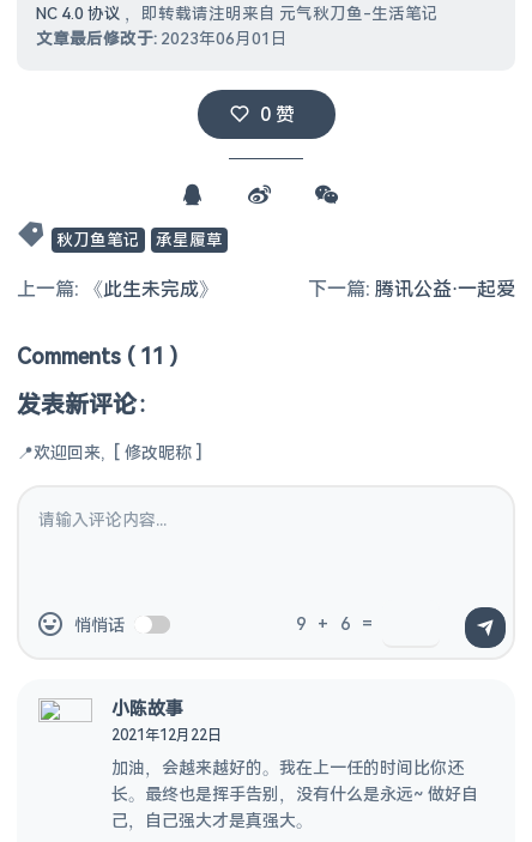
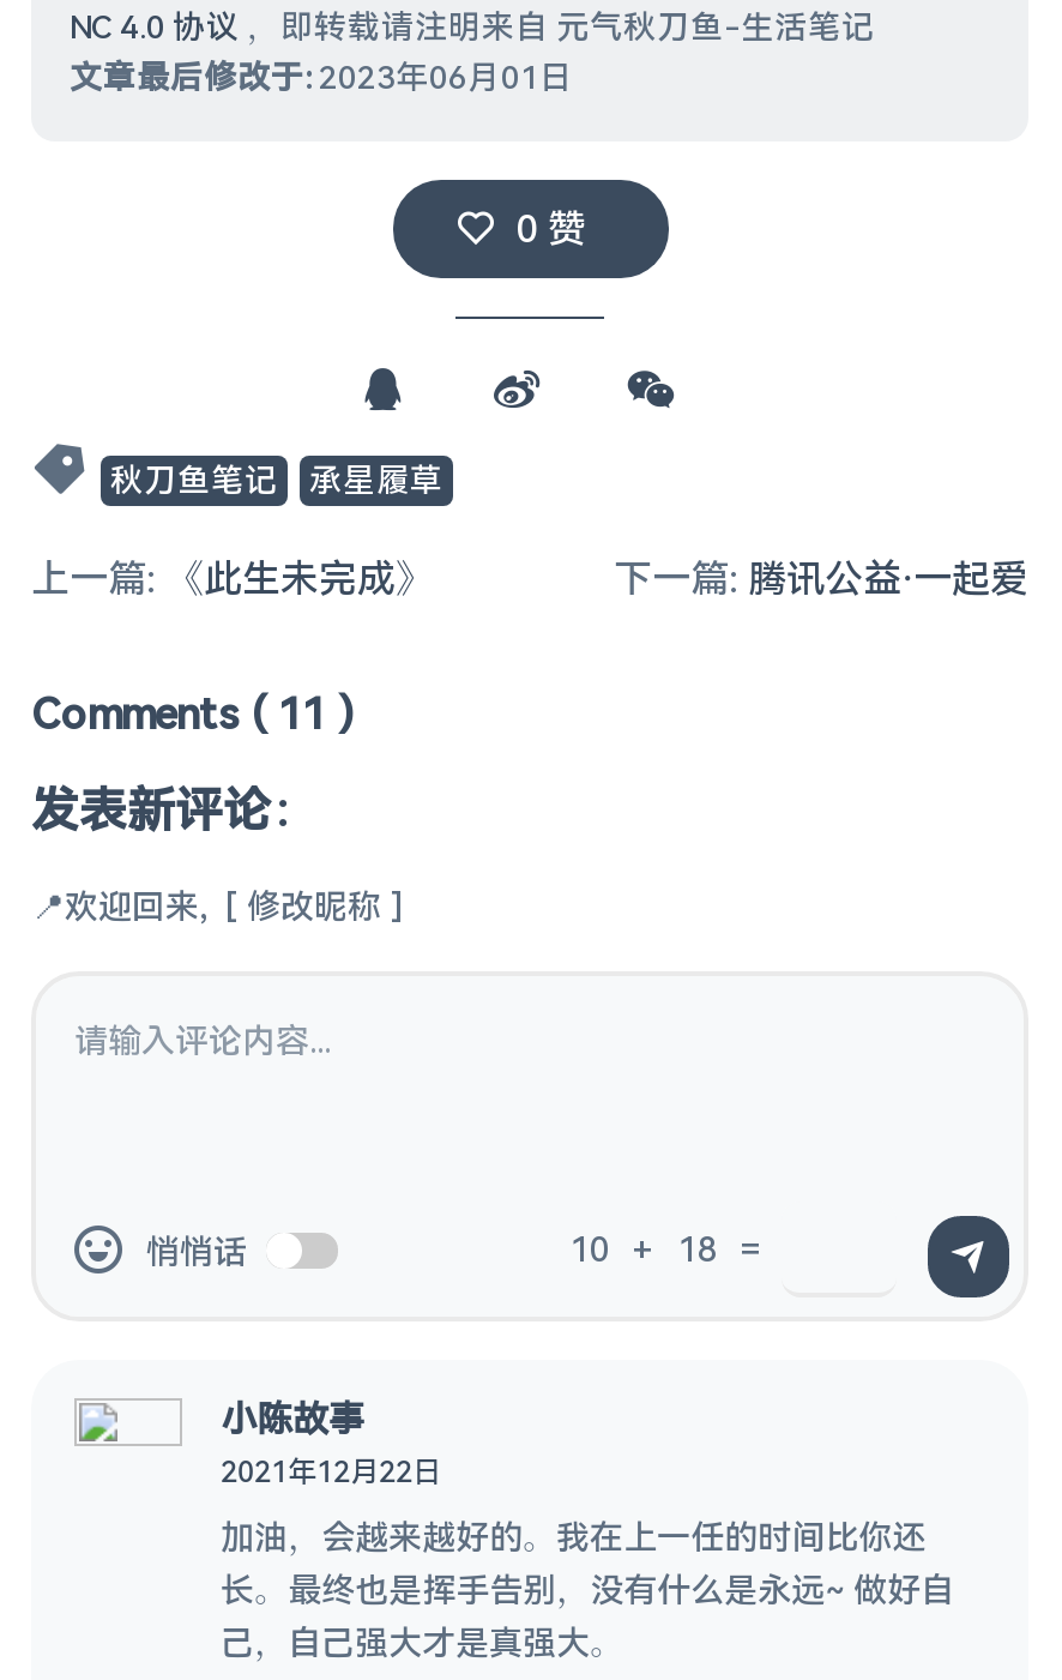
[296,614,306,634] 9 -> [571,1230,609,1269] 10
[340,614,350,634] 6 -> [678,1230,717,1269] 18

